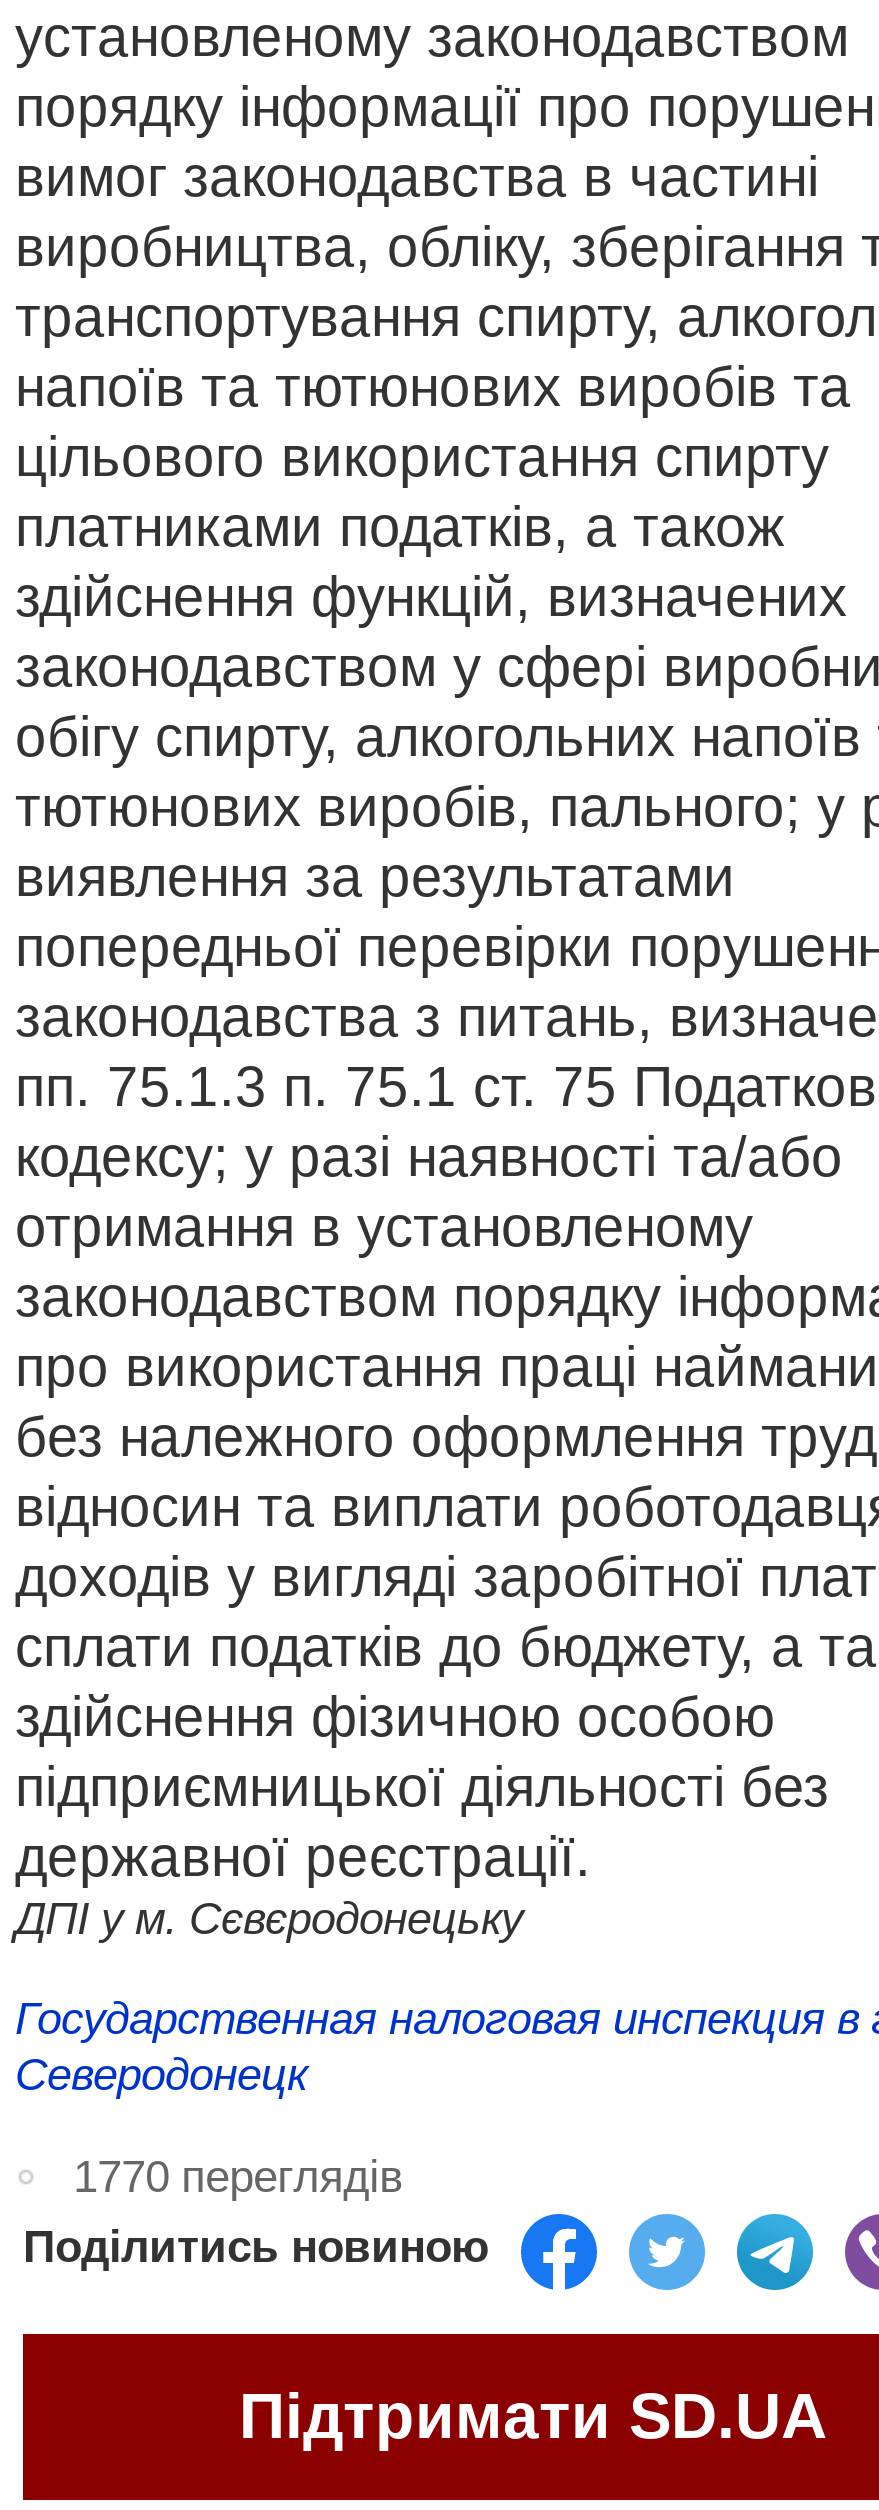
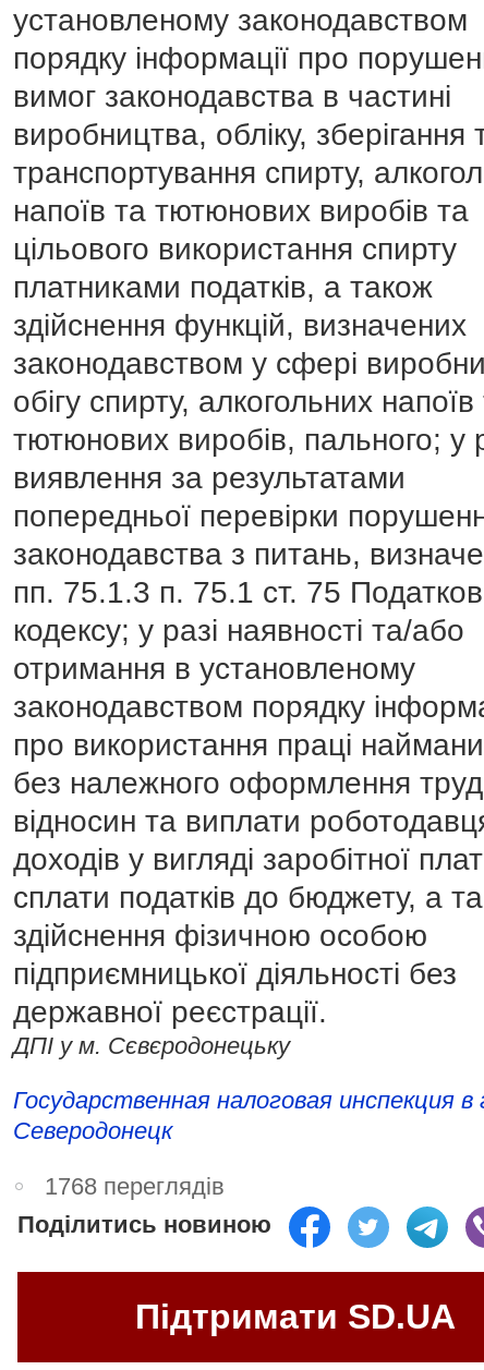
[73,2151,403,2201] 1770 переглядів -> [45,1172,225,1199] 1768 переглядів

